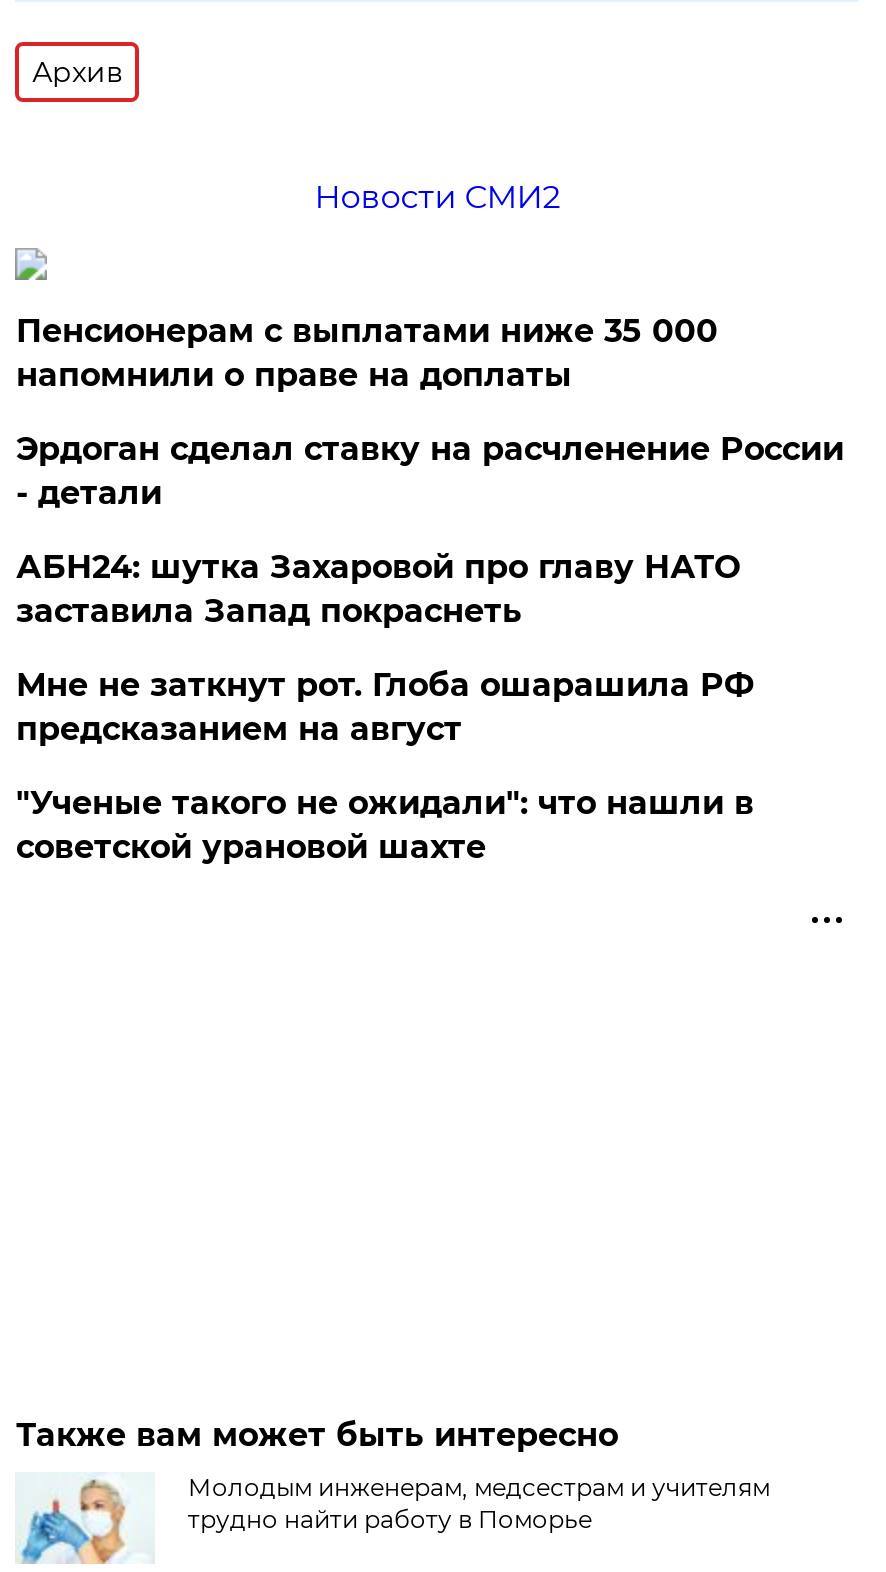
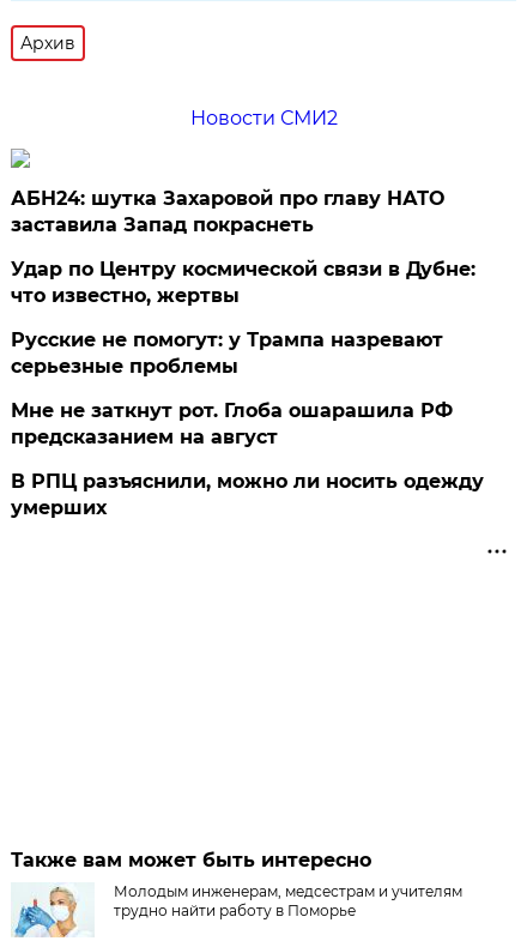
[16,312,844,512] Пенсионерам с выплатами ниже 35 000 | напомнили о праве на доплаты | Эрдоган сделал ставку на расчленение России | - детали -> none
moved [16,548,740,630] -> [11,187,445,236]: АБН24: шутка Захаровой про главу НАТО | заставила Запад покраснеть
none -> [11,258,476,378] Удар по Центру космической связи в Дубне: | что известно, жертвы | Русские не помогут: у Трампа назревают | серьезные проблемы
[16,784,754,866] "Ученые такого не ожидали": что нашли в | советской урановой шахте -> [11,470,484,519] В РПЦ разъяснили, можно ли носить одежду | умерших

